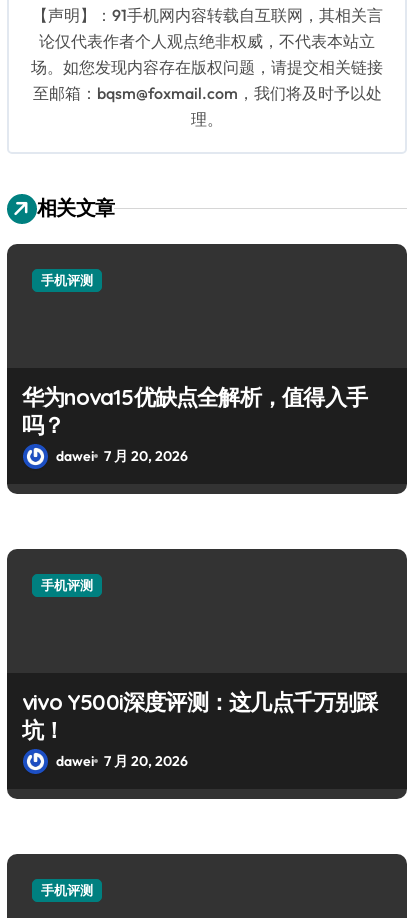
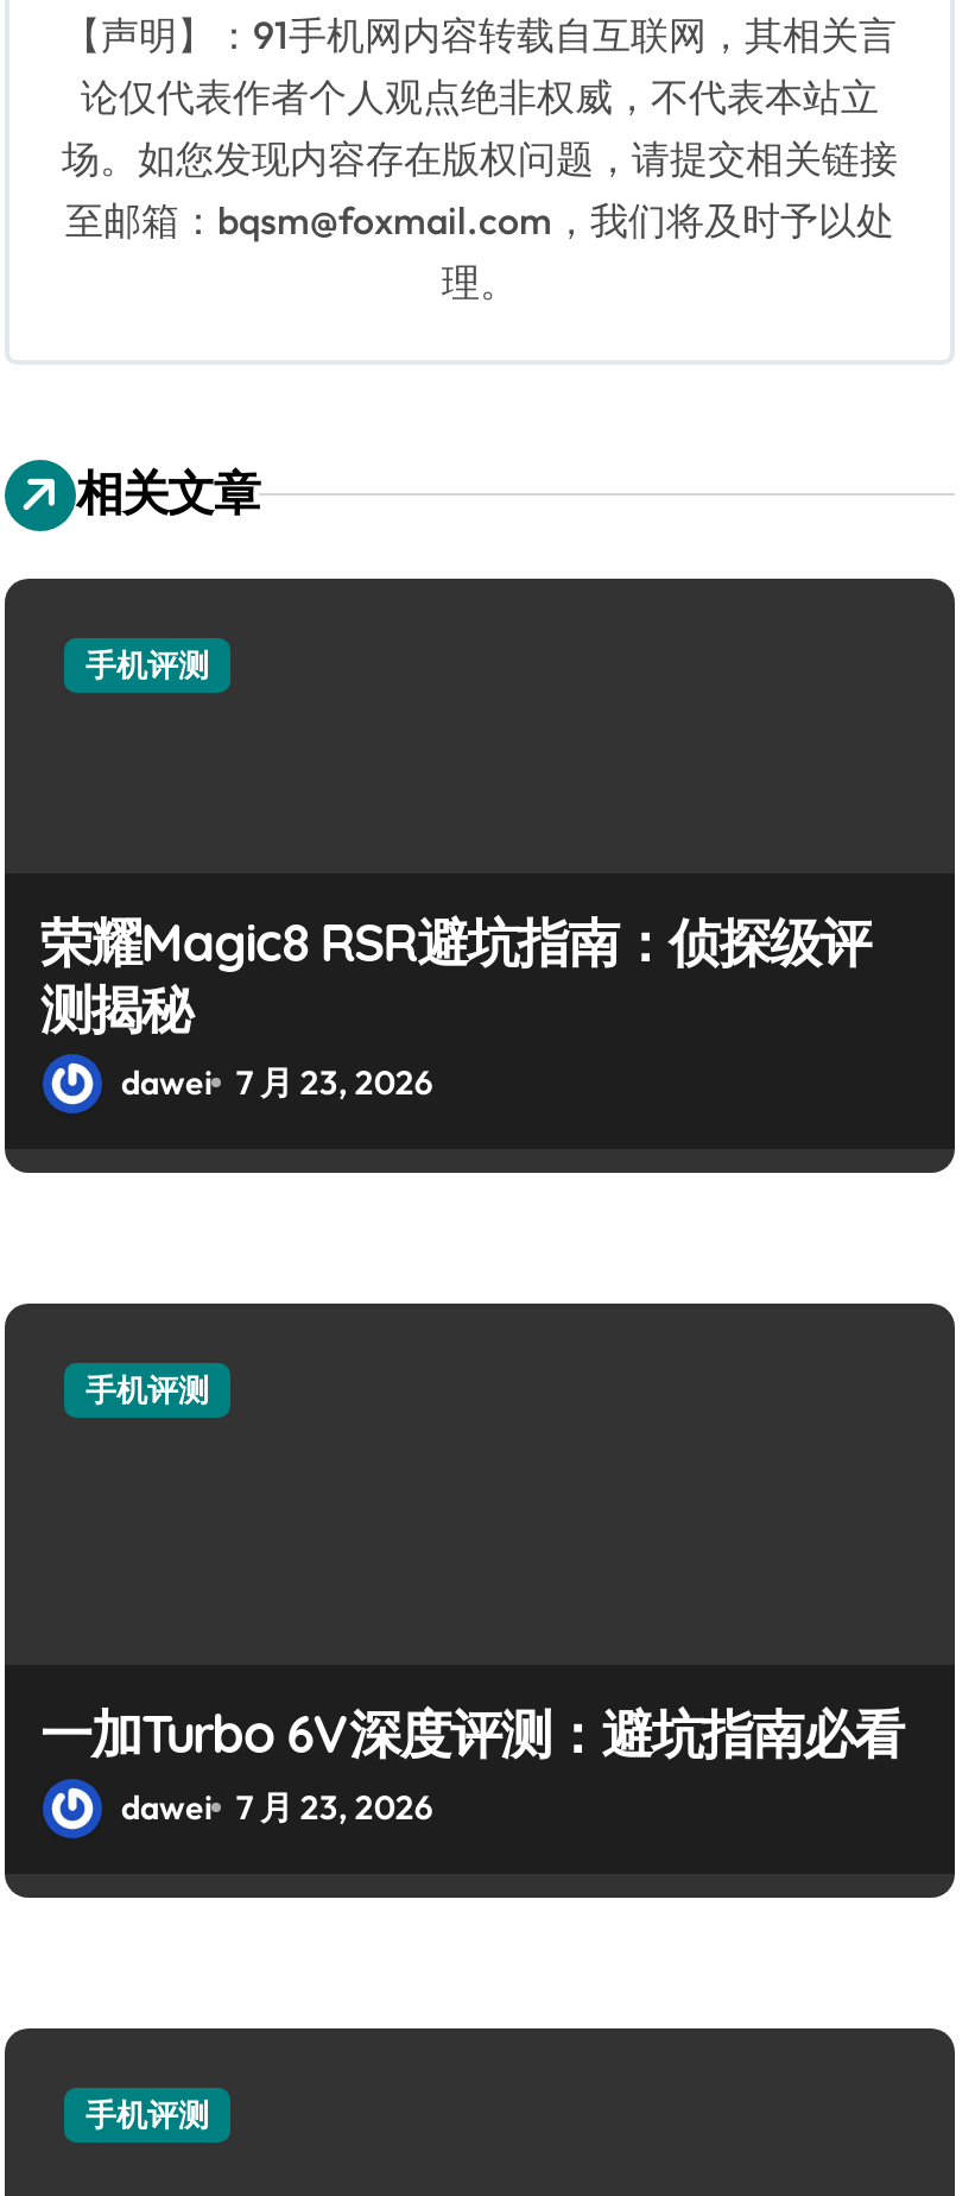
[22,383,367,465] 华为nova15优缺点全解析，值得入手 | 吗？ | dawei 7 月 20, 2026 -> [40,909,870,1104] 荣耀Magic8 RSR避坑指南：侦探级评 | 测揭秘 | dawei 7 月 23, 2026
[22,688,378,770] vivo Y500i深度评测：这几点千万别踩 | 坑！ | dawei 7 月 20, 2026 -> [40,1700,904,1829] 一加Turbo 6V深度评测：避坑指南必看 | dawei 7 月 23, 2026

